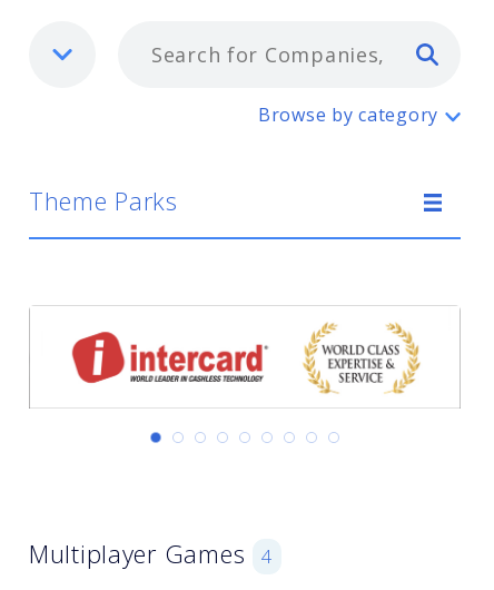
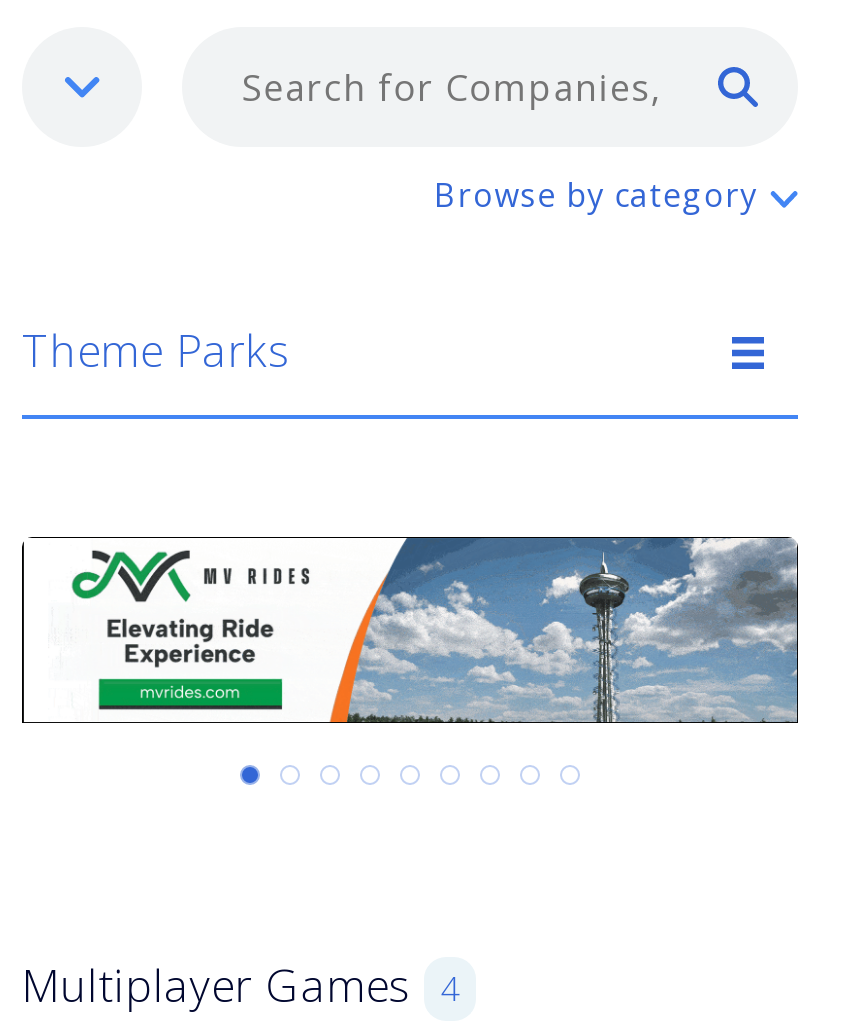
[57,305,461,409] [image] -> [20,535,800,725] [image]

